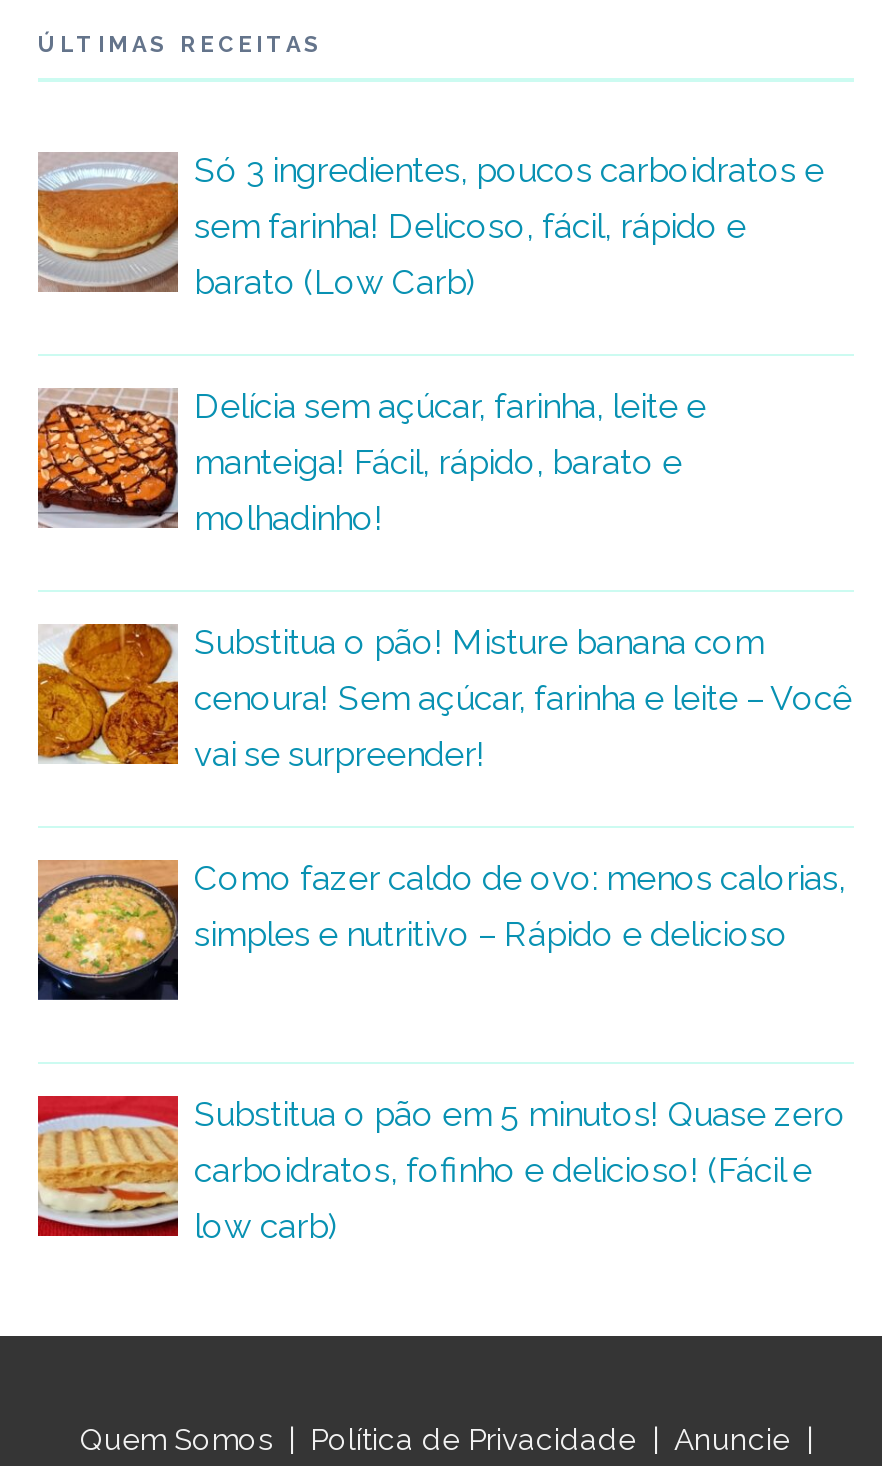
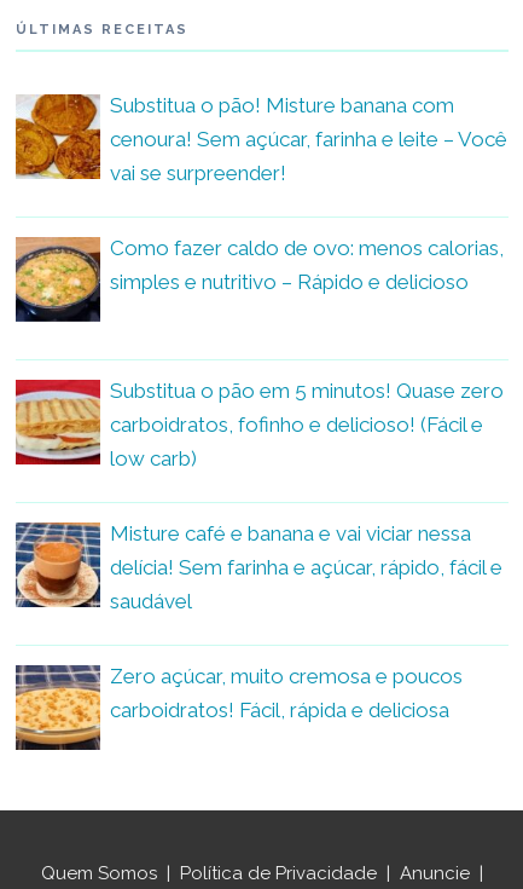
[38,149,824,537] [image] | Só 3 ingredientes, poucos carboidratos e | sem farinha! Delicoso, fácil, rápido e | barato (Low Carb) | Delícia sem açúcar, farinha, leite e | manteiga! Fácil, rápido, barato e | molhadinho! -> none
[36,388,166,530] [image] -> none
moved [36,620,852,1245] -> [14,92,507,470]: [image] | Substitua o pão! Misture banana com | cenoura! Sem açúcar, farinha e leite – Você | ... | carboidratos, fofinho e delicioso! (Fácil e | low carb)
none -> [14,521,502,721] [image] | Misture café e banana e vai viciar nessa | delícia! Sem farinha e açúcar, rápido, fácil e | saudável | Zero açúcar, muito cremosa e poucos | carboidratos! Fácil, rápida e deliciosa
none -> [14,664,101,751] [image]

